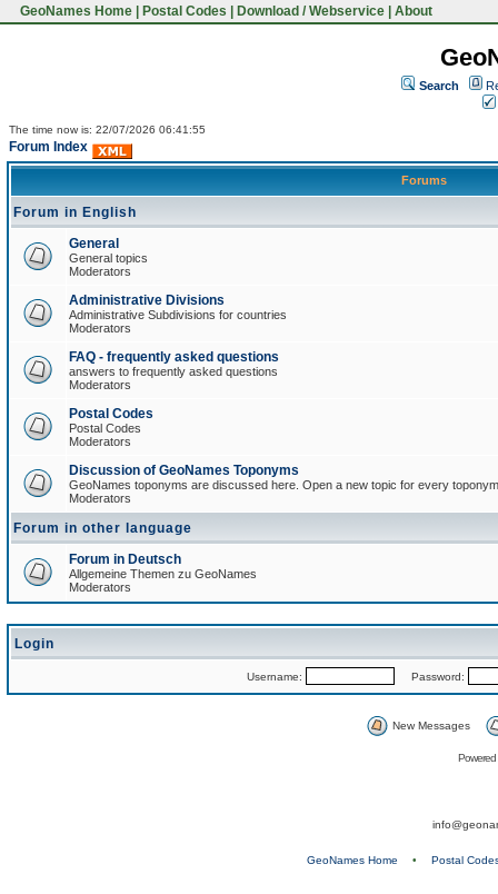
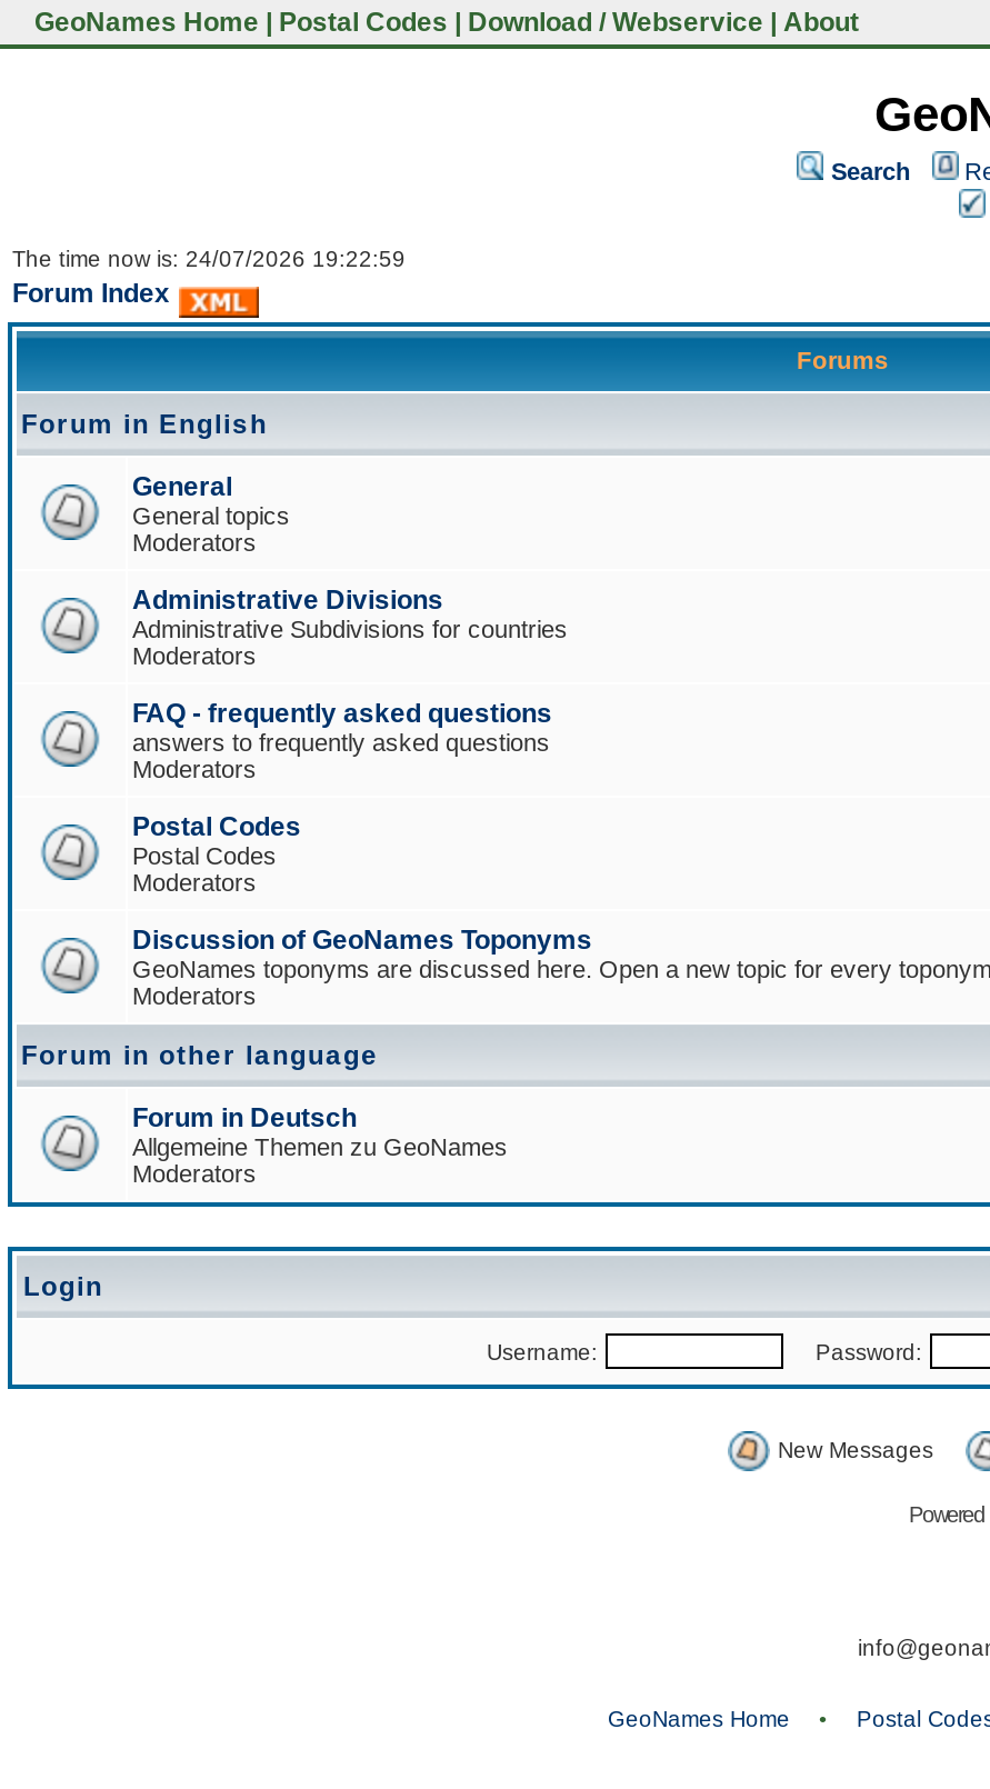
[9,123,206,136] The time now is: 22/07/2026 06:41:55 -> [12,247,406,271] The time now is: 24/07/2026 19:22:59

